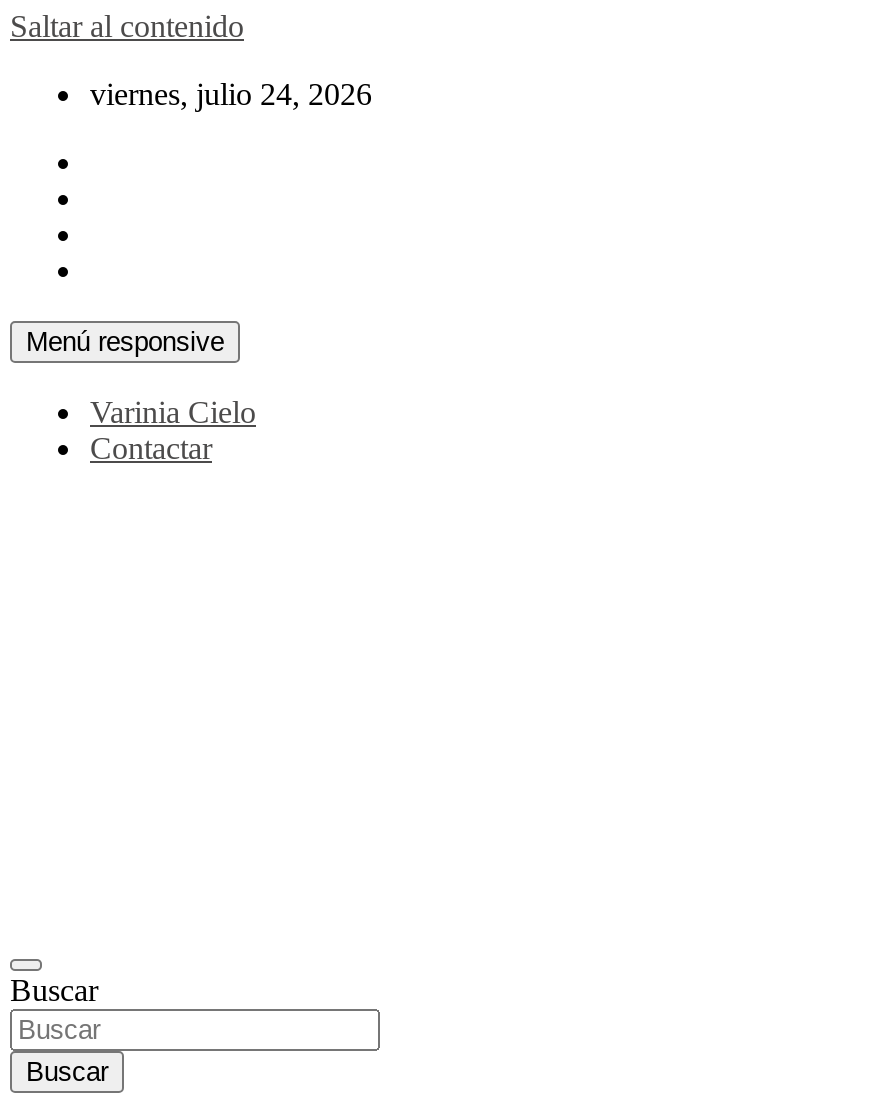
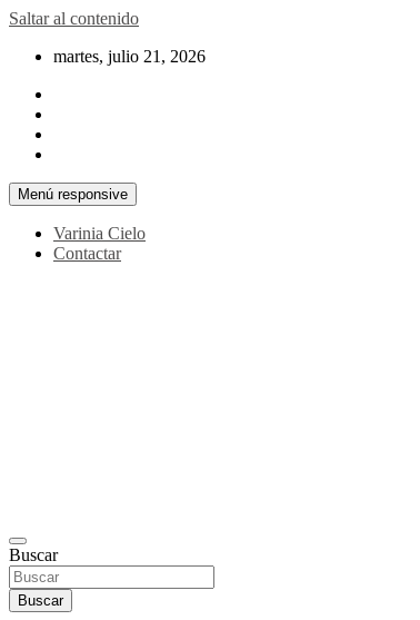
[90,77,372,111] viernes, julio 24, 2026 -> [53,47,206,66] martes, julio 21, 2026

